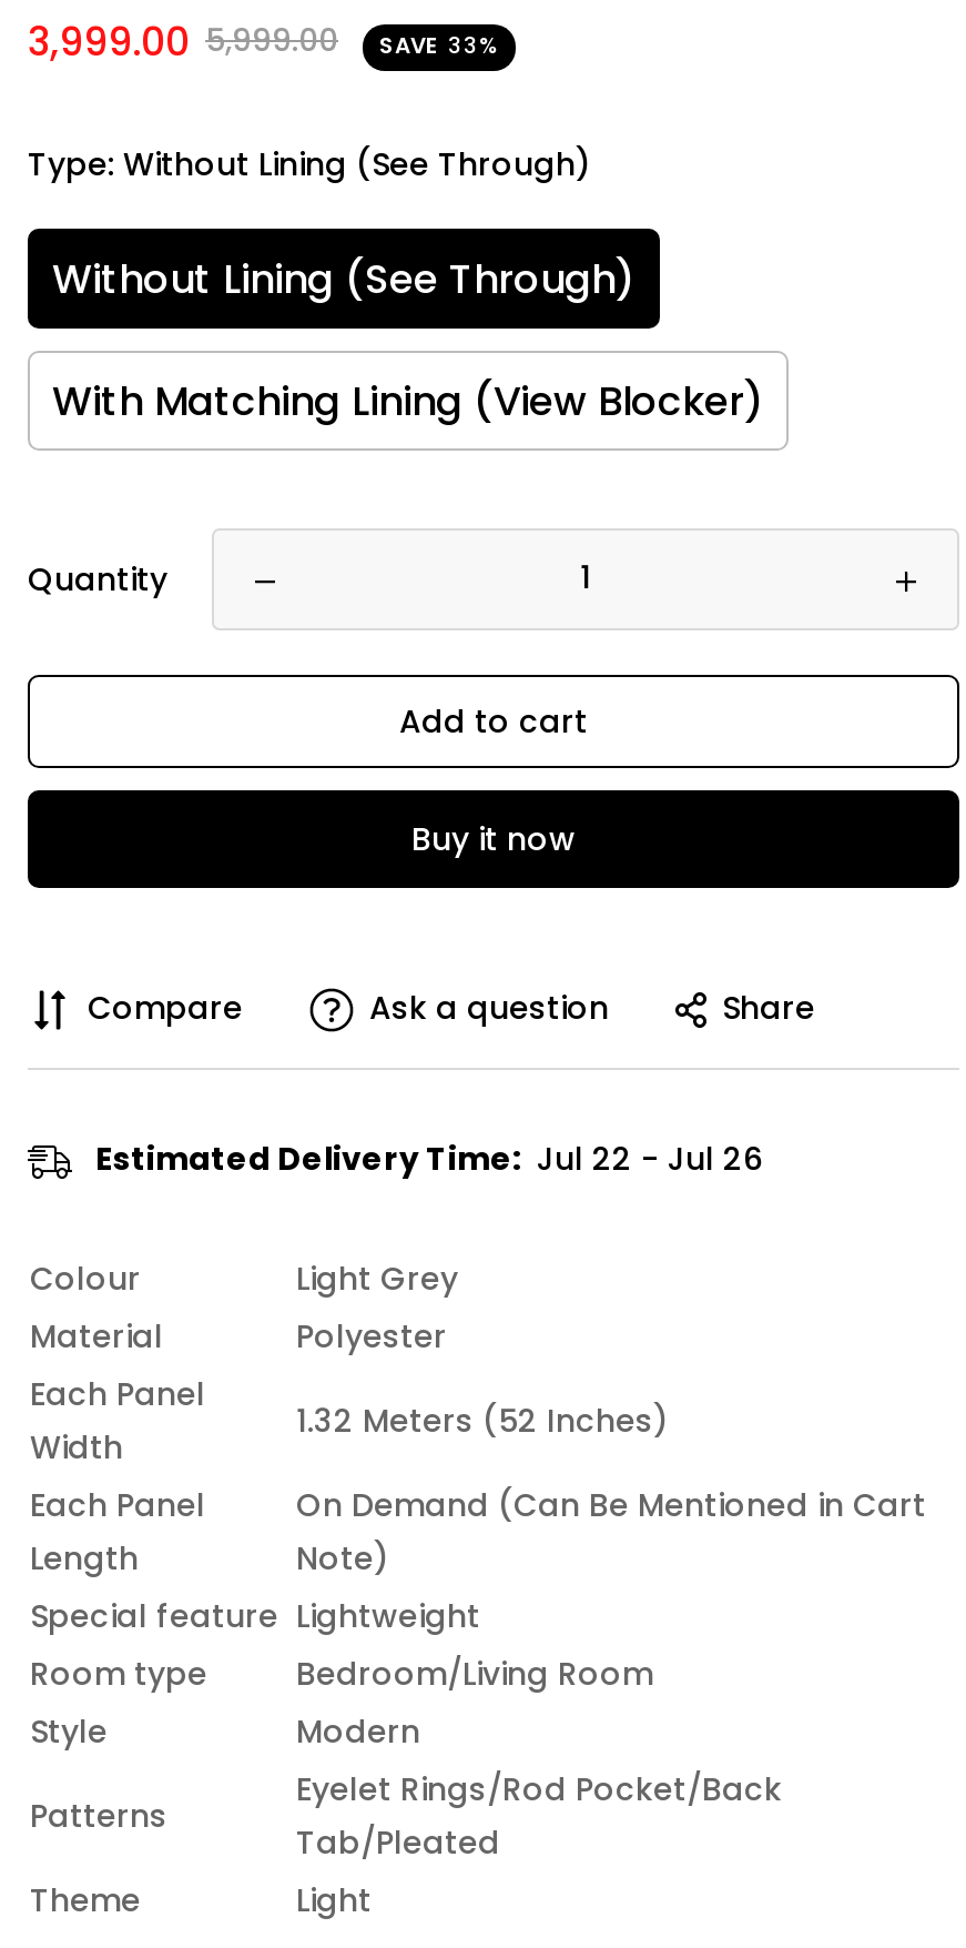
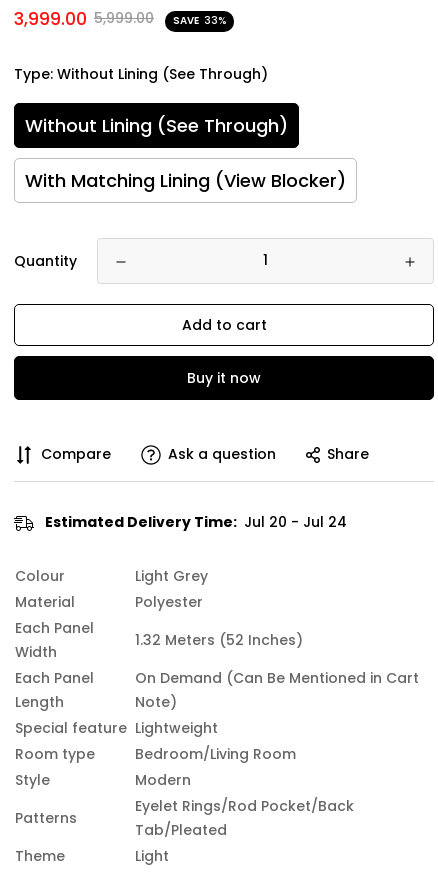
[95,1137,763,1181] Estimated Delivery Time: Jul 22 - Jul 26 -> [44,512,346,532] Estimated Delivery Time: Jul 20 - Jul 24

